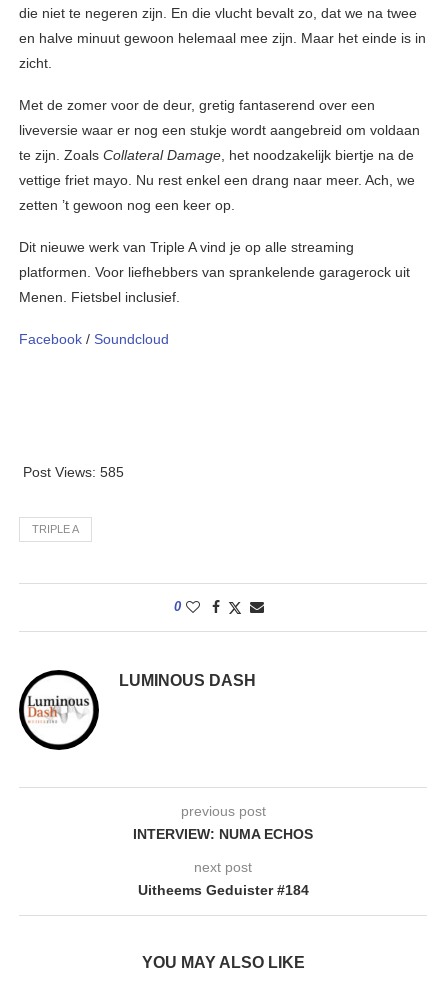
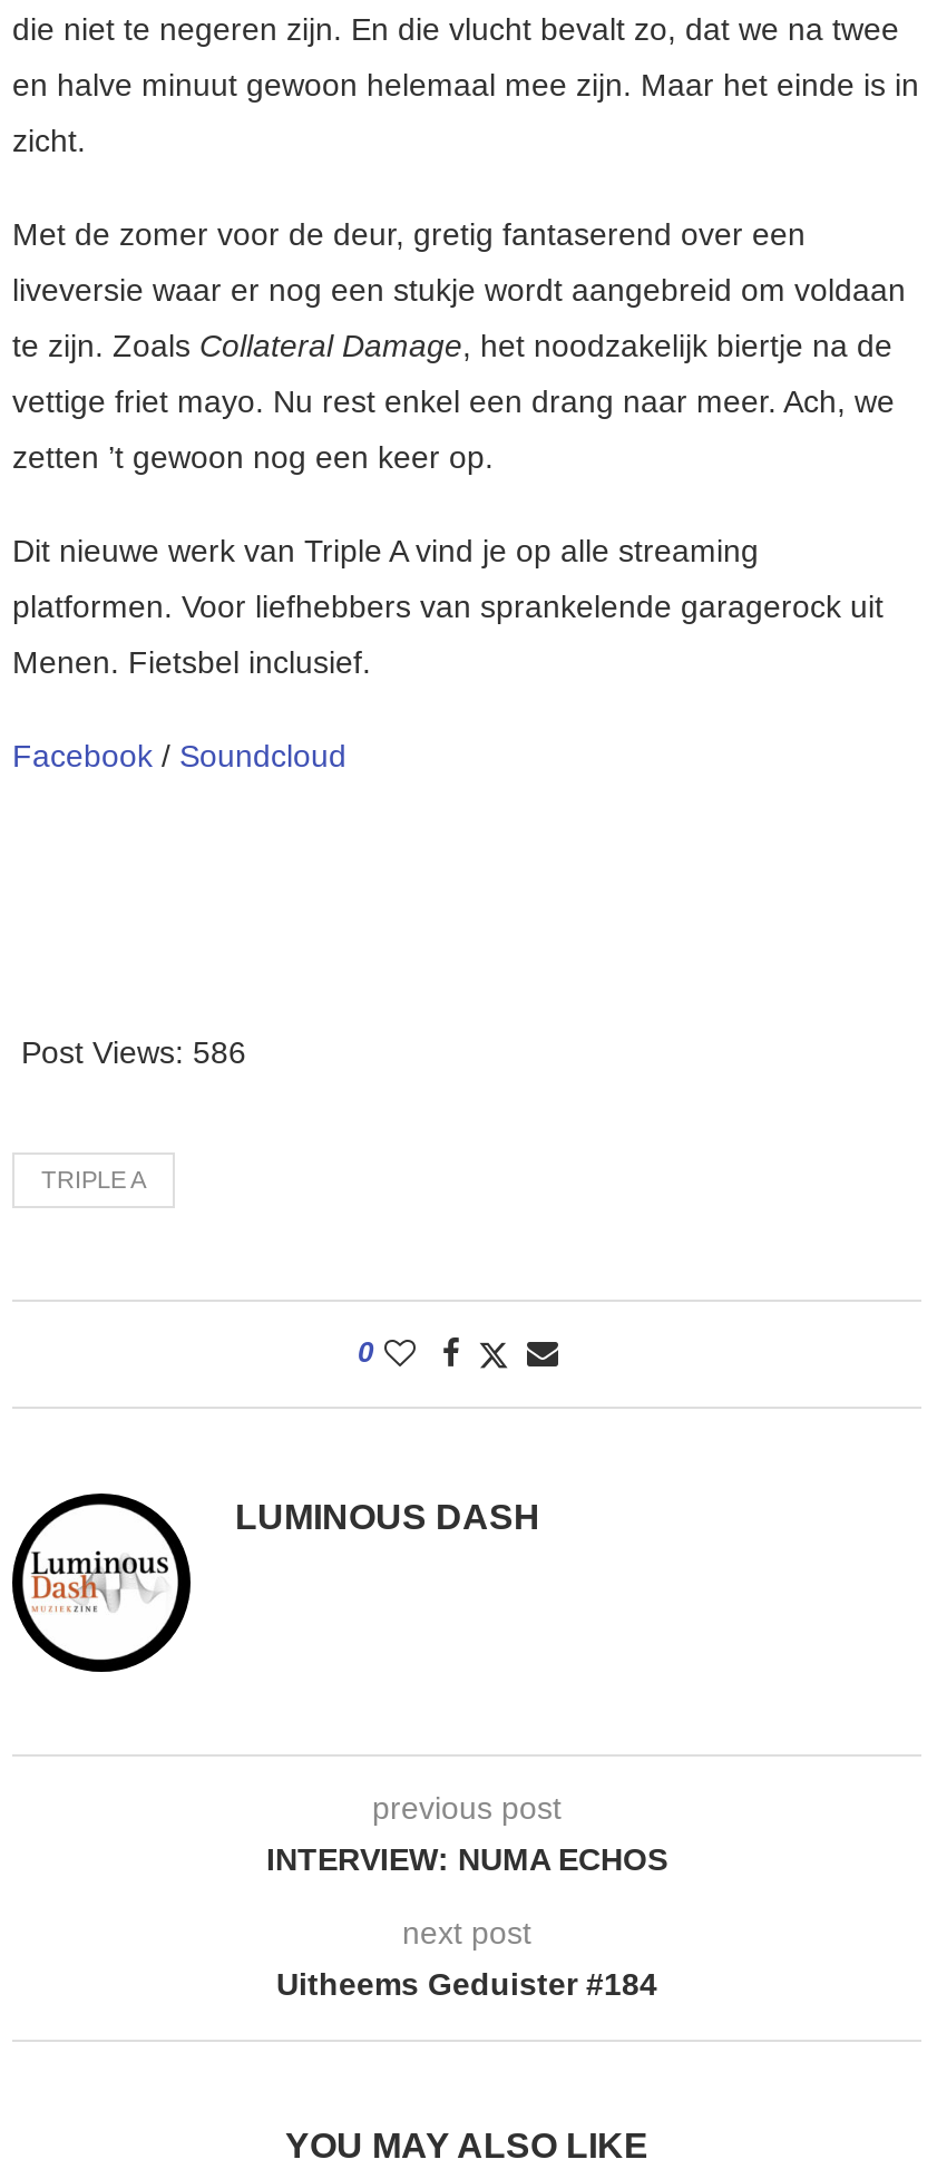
[23,464,124,480] Post Views: 585 -> [21,1035,246,1071] Post Views: 586

